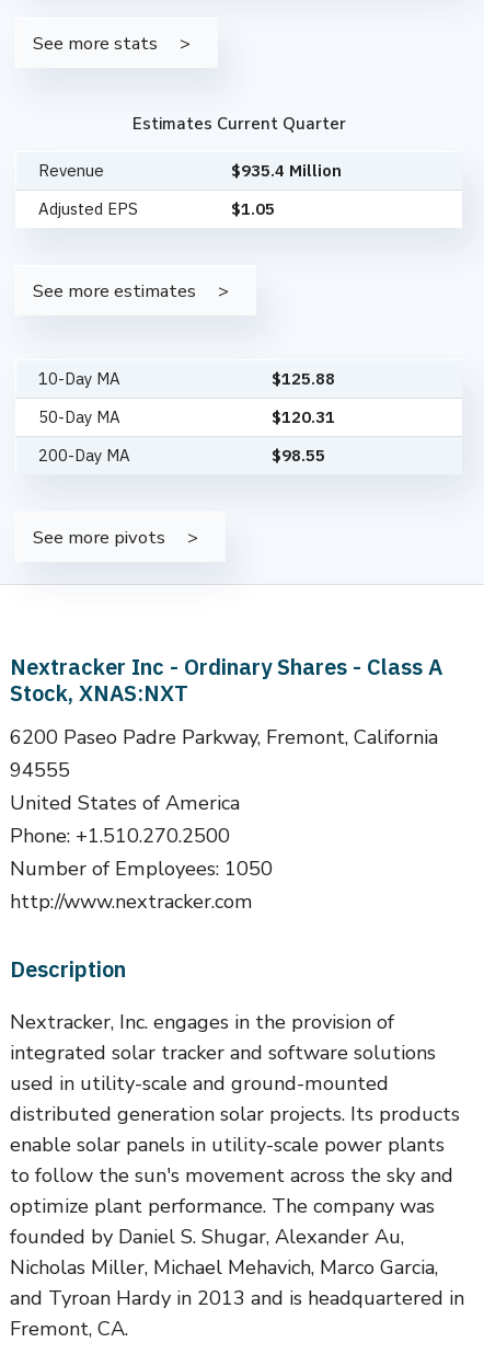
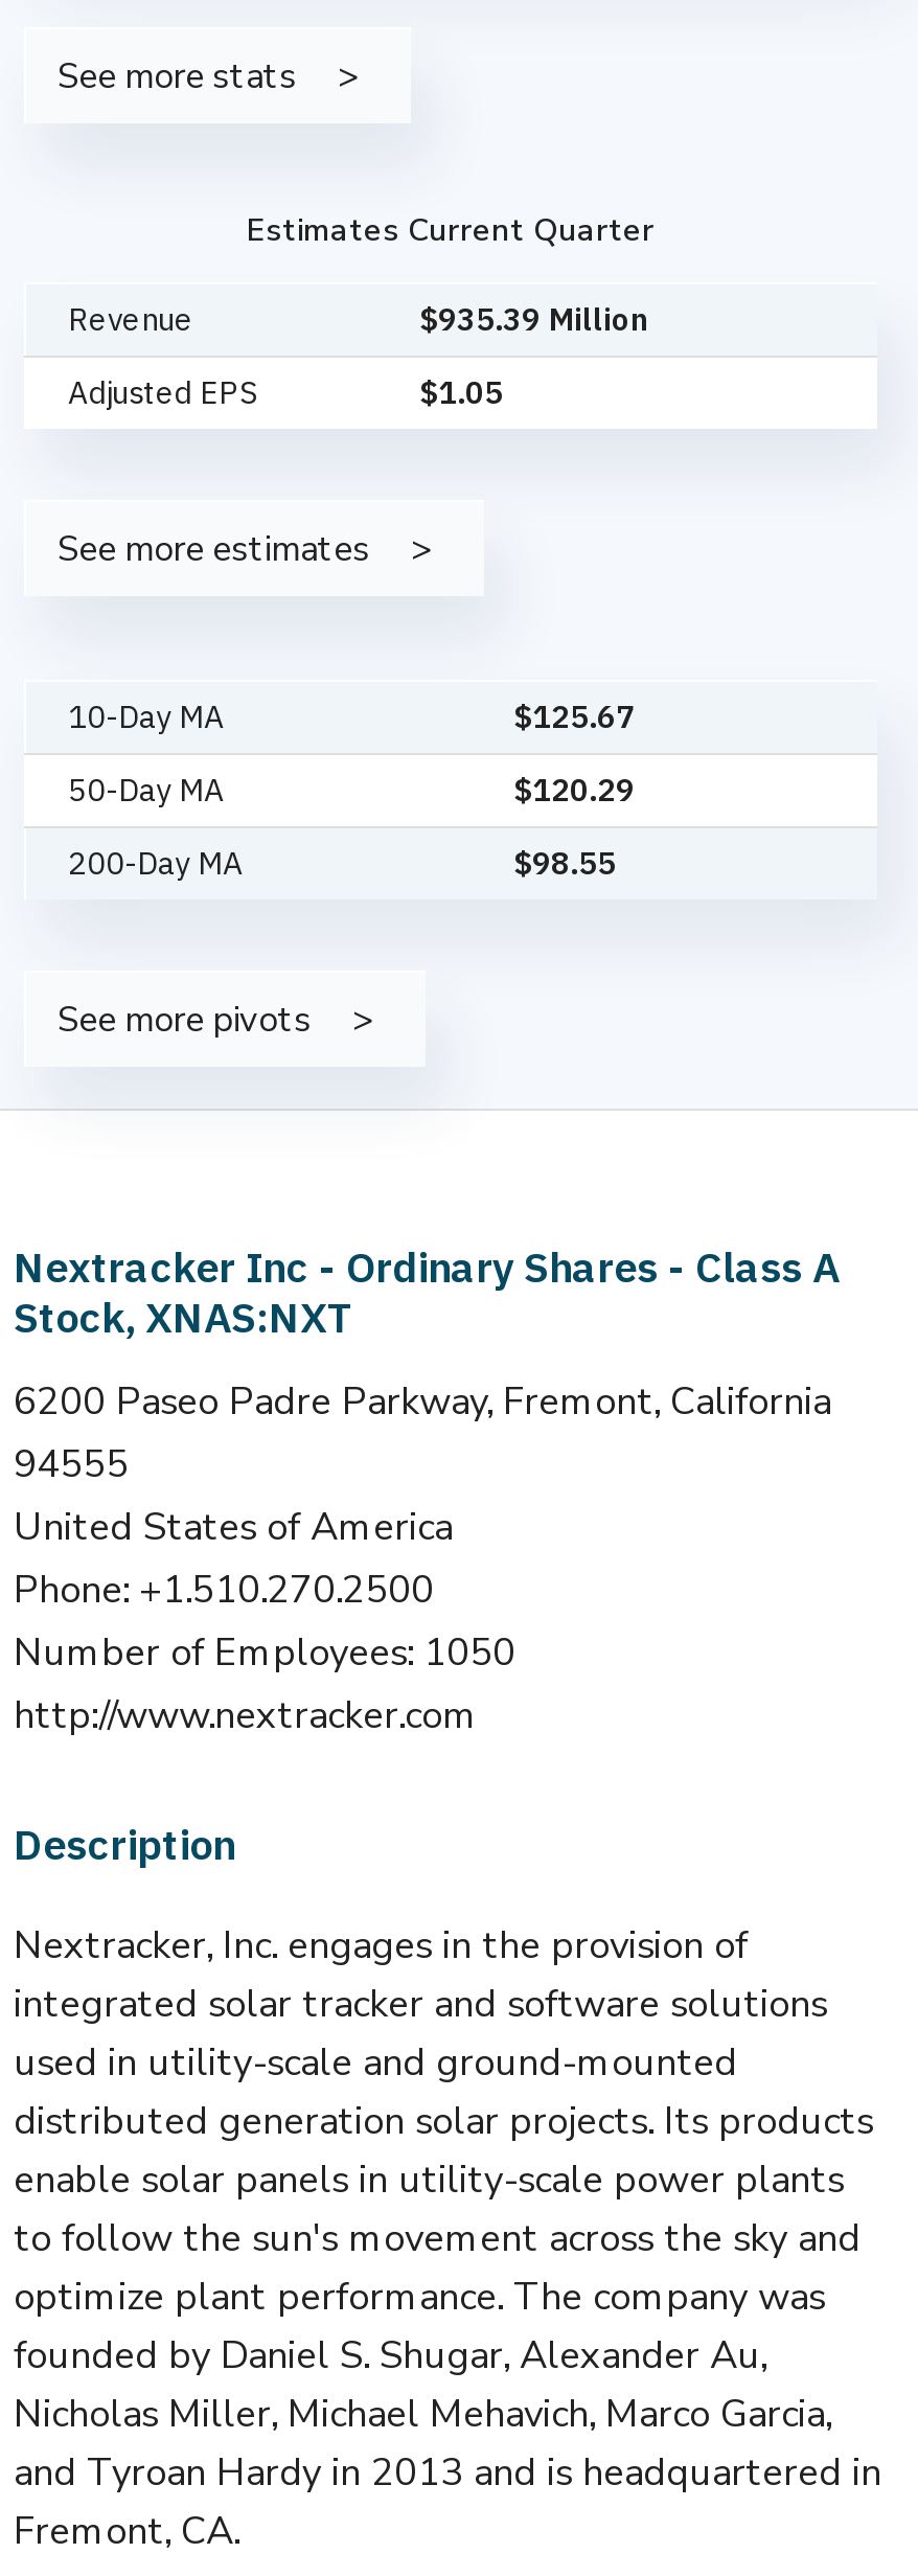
[231,160,342,181] $935.4 Million -> [419,299,649,339] $935.39 Million
[272,368,335,389] $125.88 -> [513,697,635,736] $125.67
[272,406,335,427] $120.31 -> [513,770,635,810] $120.29

